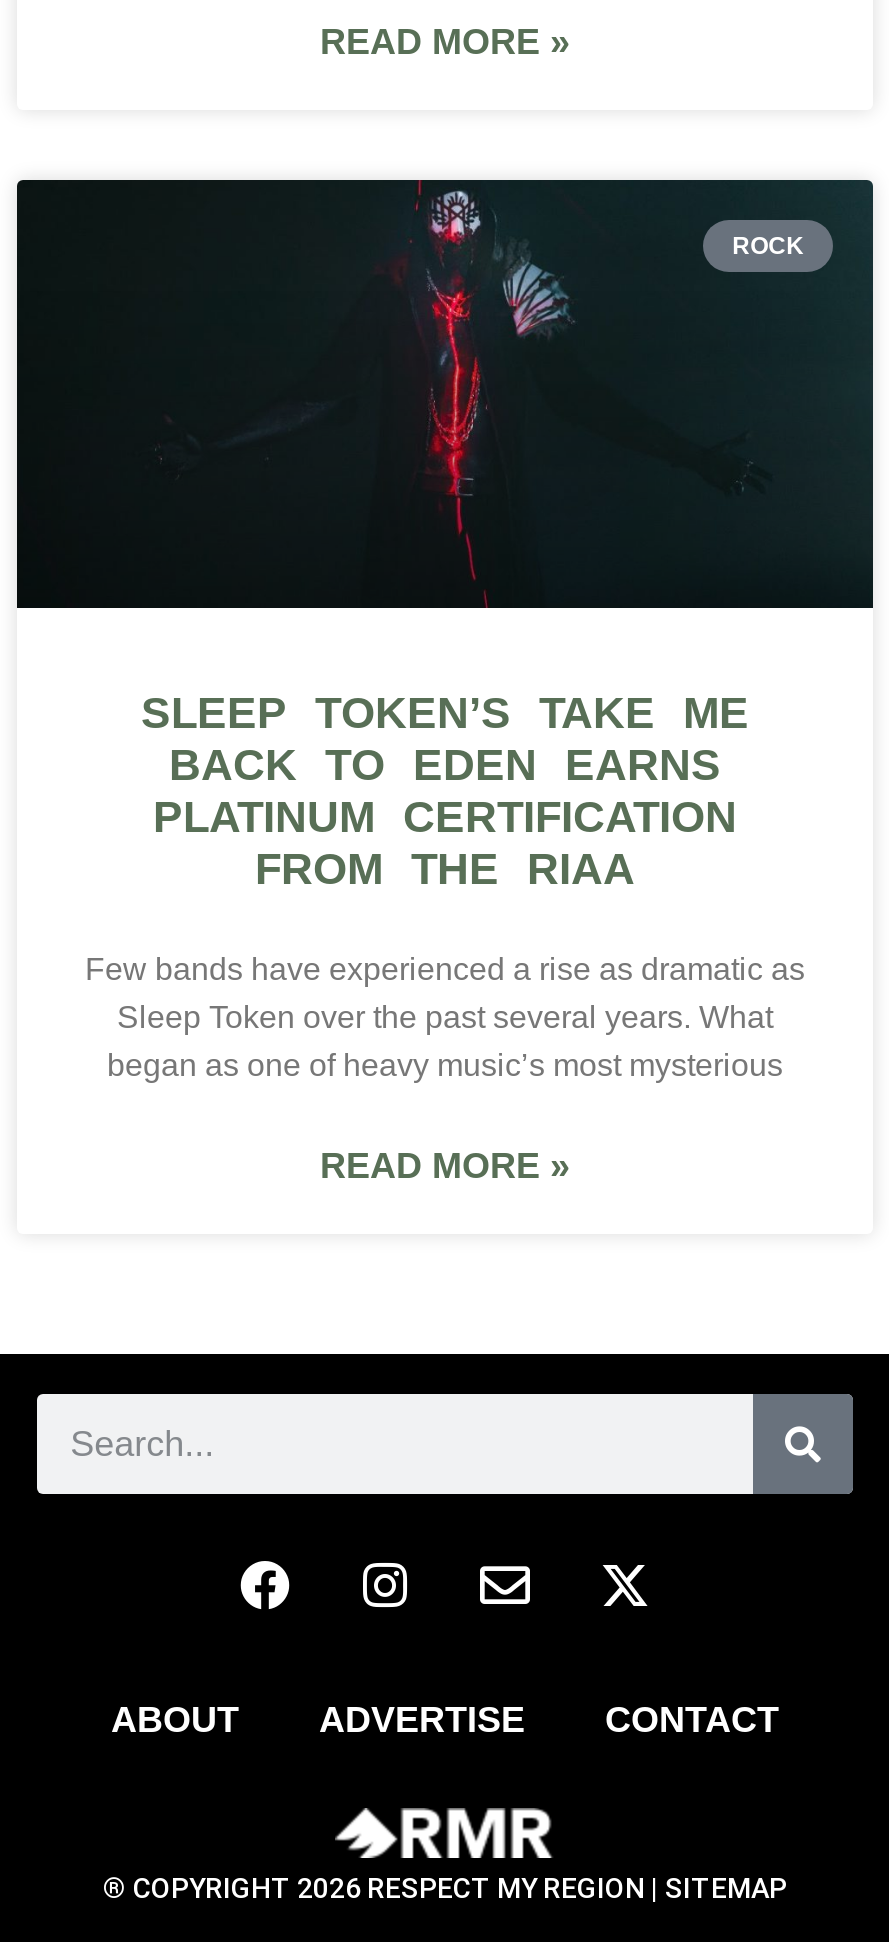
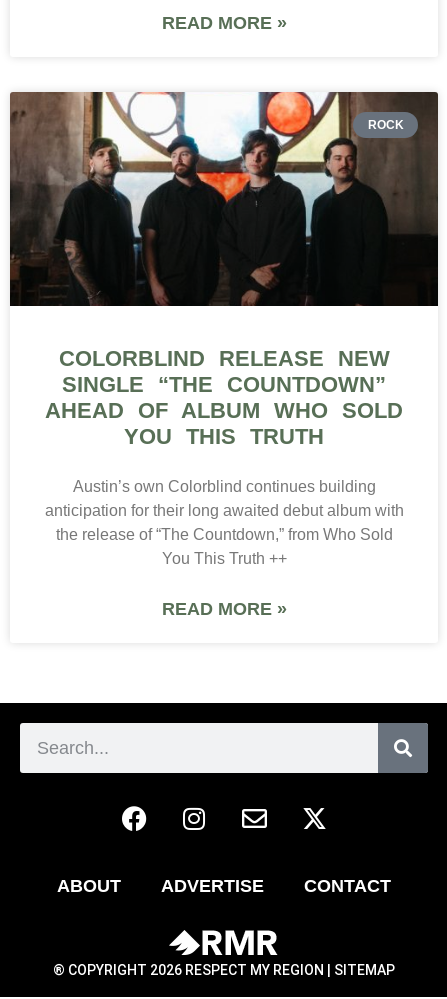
[17,178,873,608] [image] -> [10,91,438,306] [image]
[141,688,749,894] SLEEP TOKEN’S TAKE ME | BACK TO EDEN EARNS | PLATINUM CERTIFICATION | FROM THE RIAA -> [45,346,403,449] COLORBLIND RELEASE NEW | SINGLE “THE COUNTDOWN” | AHEAD OF ALBUM WHO SOLD | YOU THIS TRUTH
[85,952,805,1082] Few bands have experienced a rise as dramatic as | Sleep Token over the past several years. What | began as one of heavy music’s most mysterious -> [44,478,403,567] Austin’s own Colorblind continues building | anticipation for their long awaited debut album with | the release of “The Countdown,” from Who Sold | You This Truth ++

